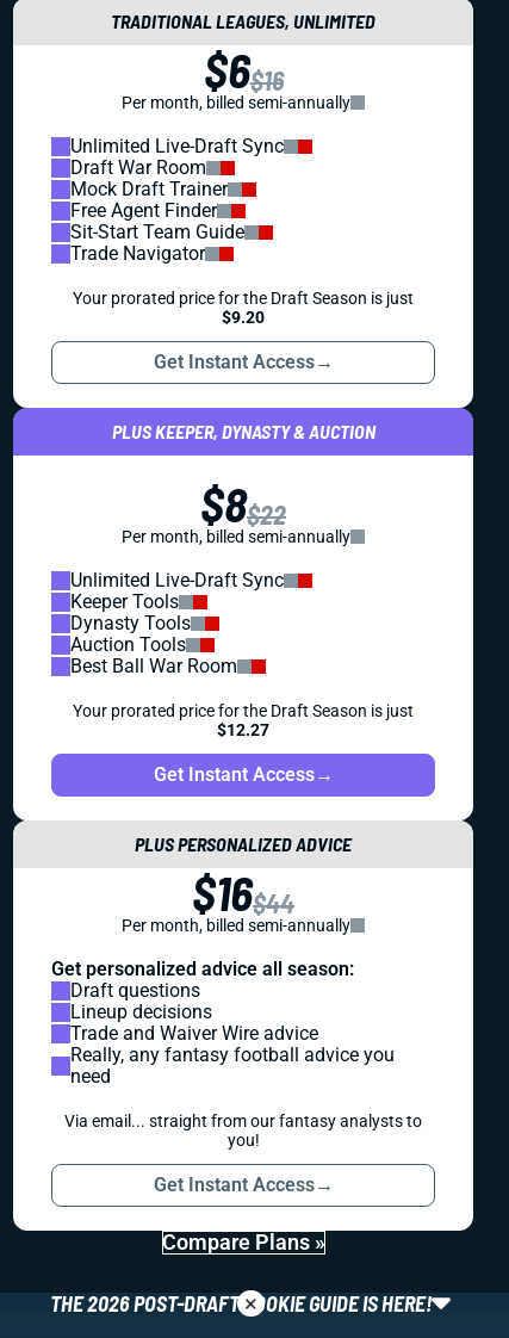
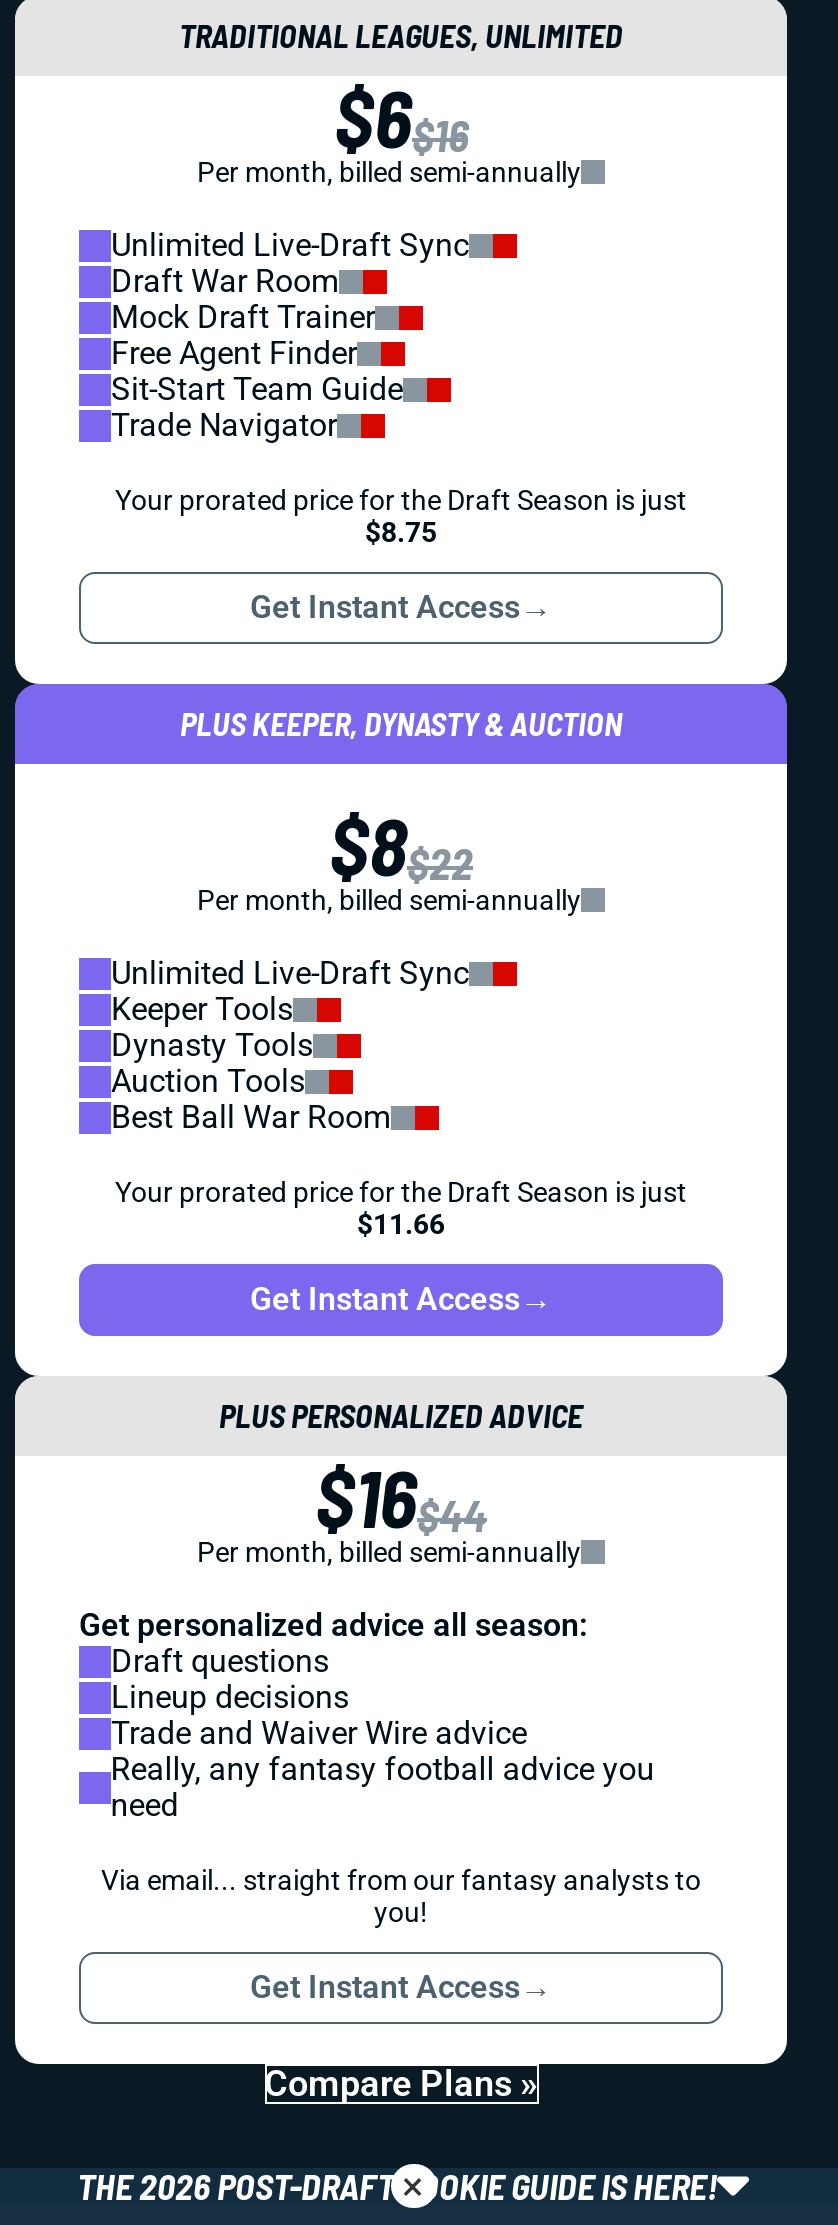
[222,308,265,327] $9.20 -> [365,516,437,548] $8.75
[217,720,269,739] $12.27 -> [357,1208,445,1240] $11.66

